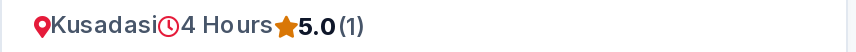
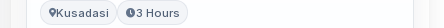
[180,9,364,40] 4 Hours | 5.0(1) -> [136,6,180,20] 3 Hours

